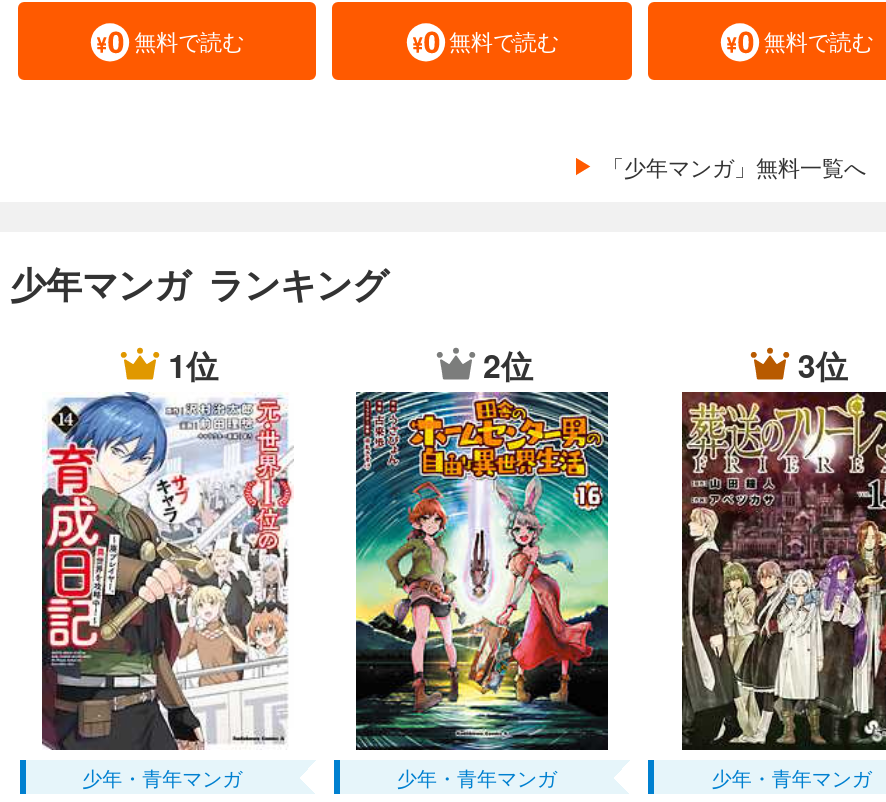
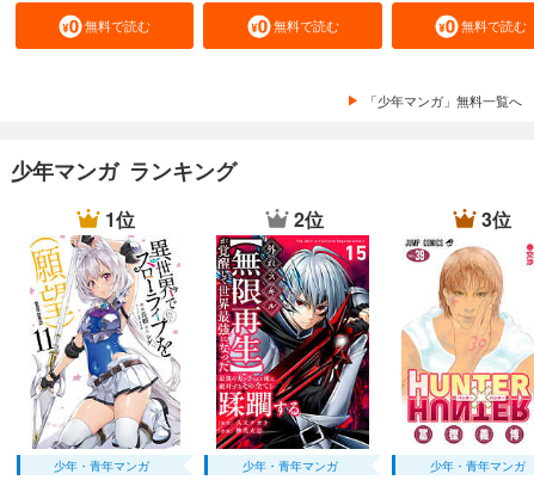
[40,392,294,752] [image] -> [29,235,180,450] [image]
[354,390,610,752] [image] -> [215,234,370,450] [image]
[664,390,880,752] [image] -> [400,235,530,449] [image]

